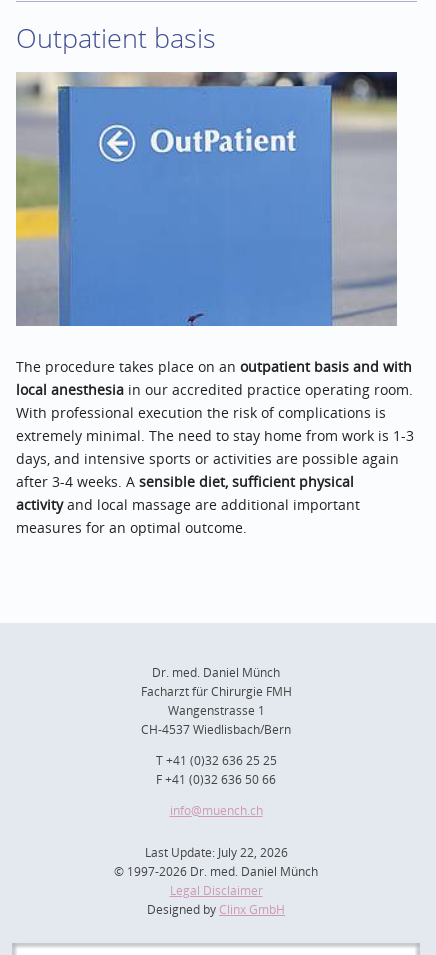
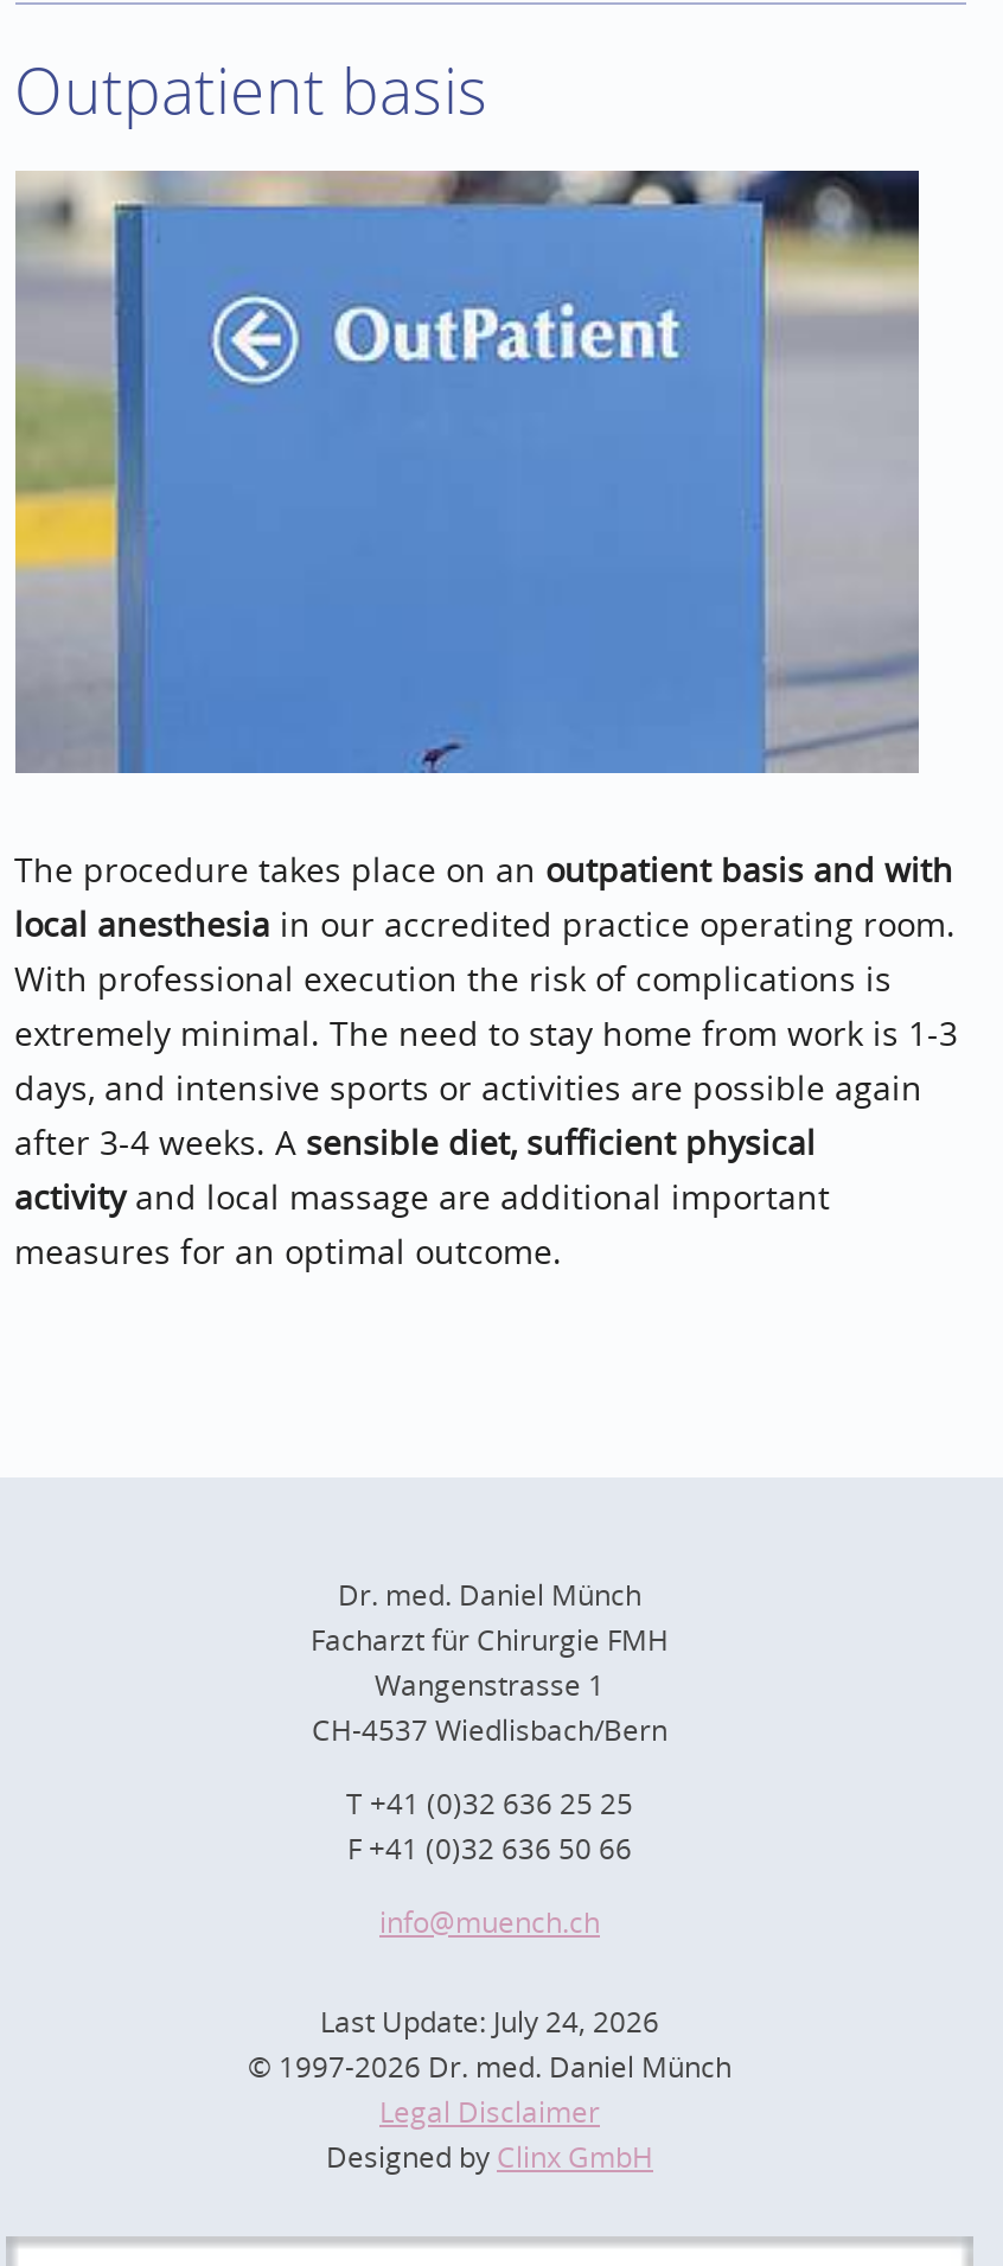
[144,844,287,861] Last Update: July 22, 2026 -> [320,2003,659,2043] Last Update: July 24, 2026

